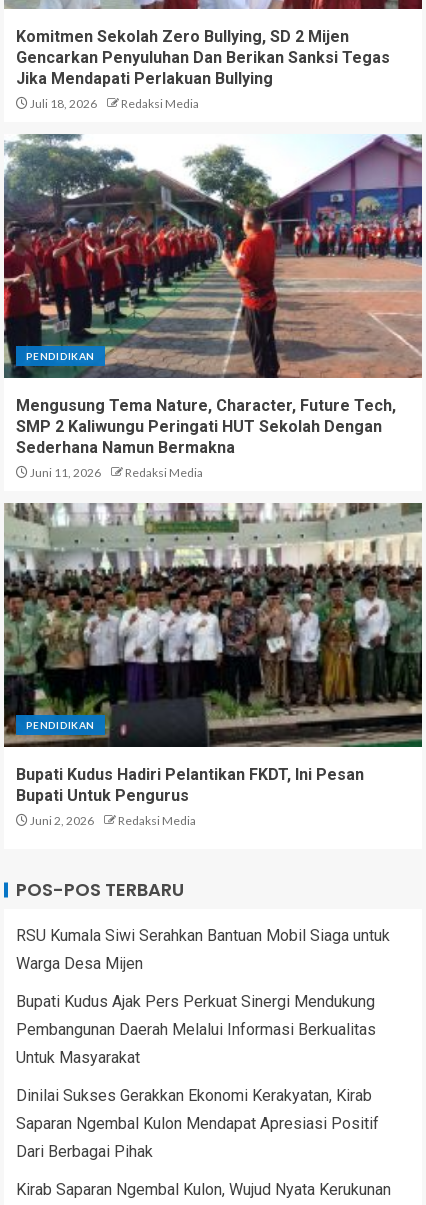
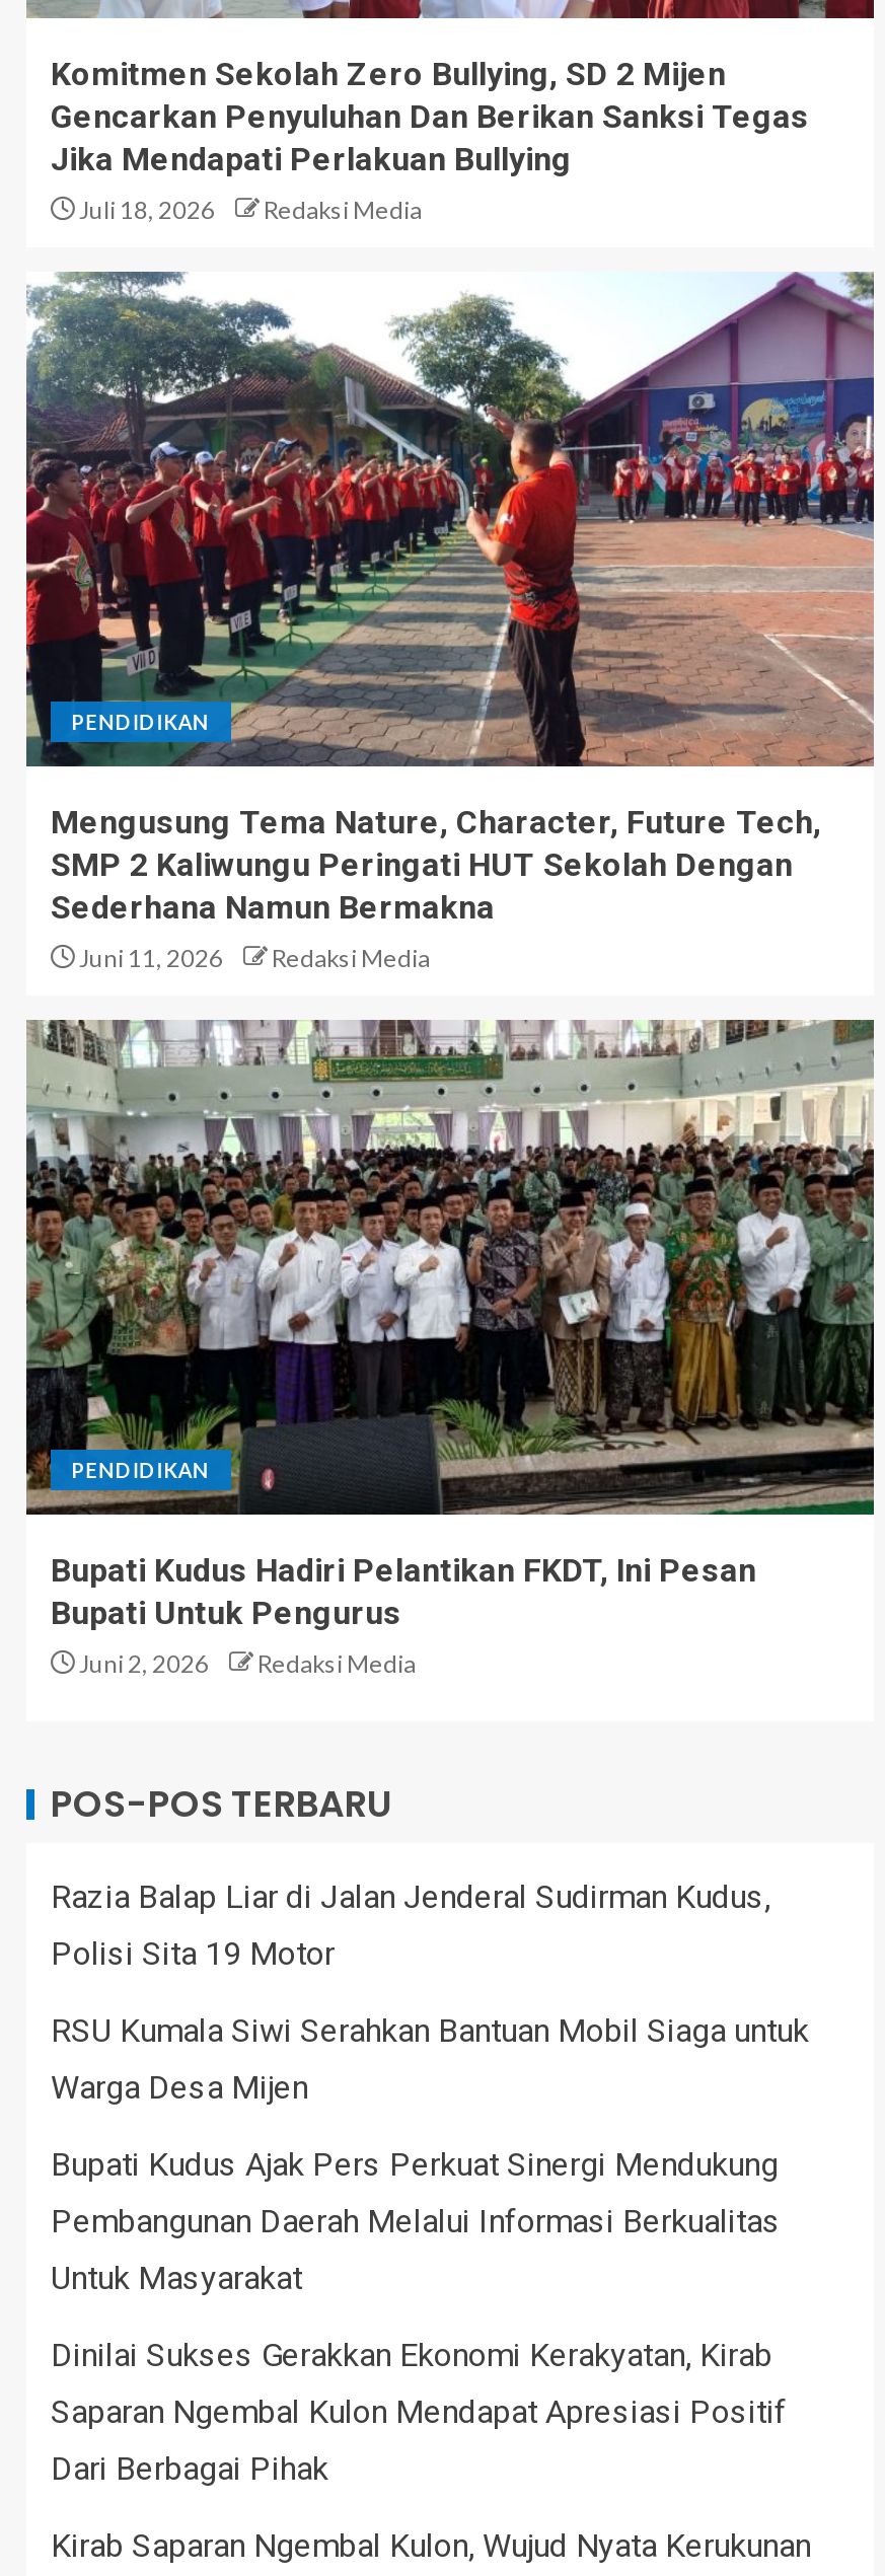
none -> [51,1878,770,1973] Razia Balap Liar di Jalan Jenderal Sudirman Kudus, | Polisi Sita 19 Motor

